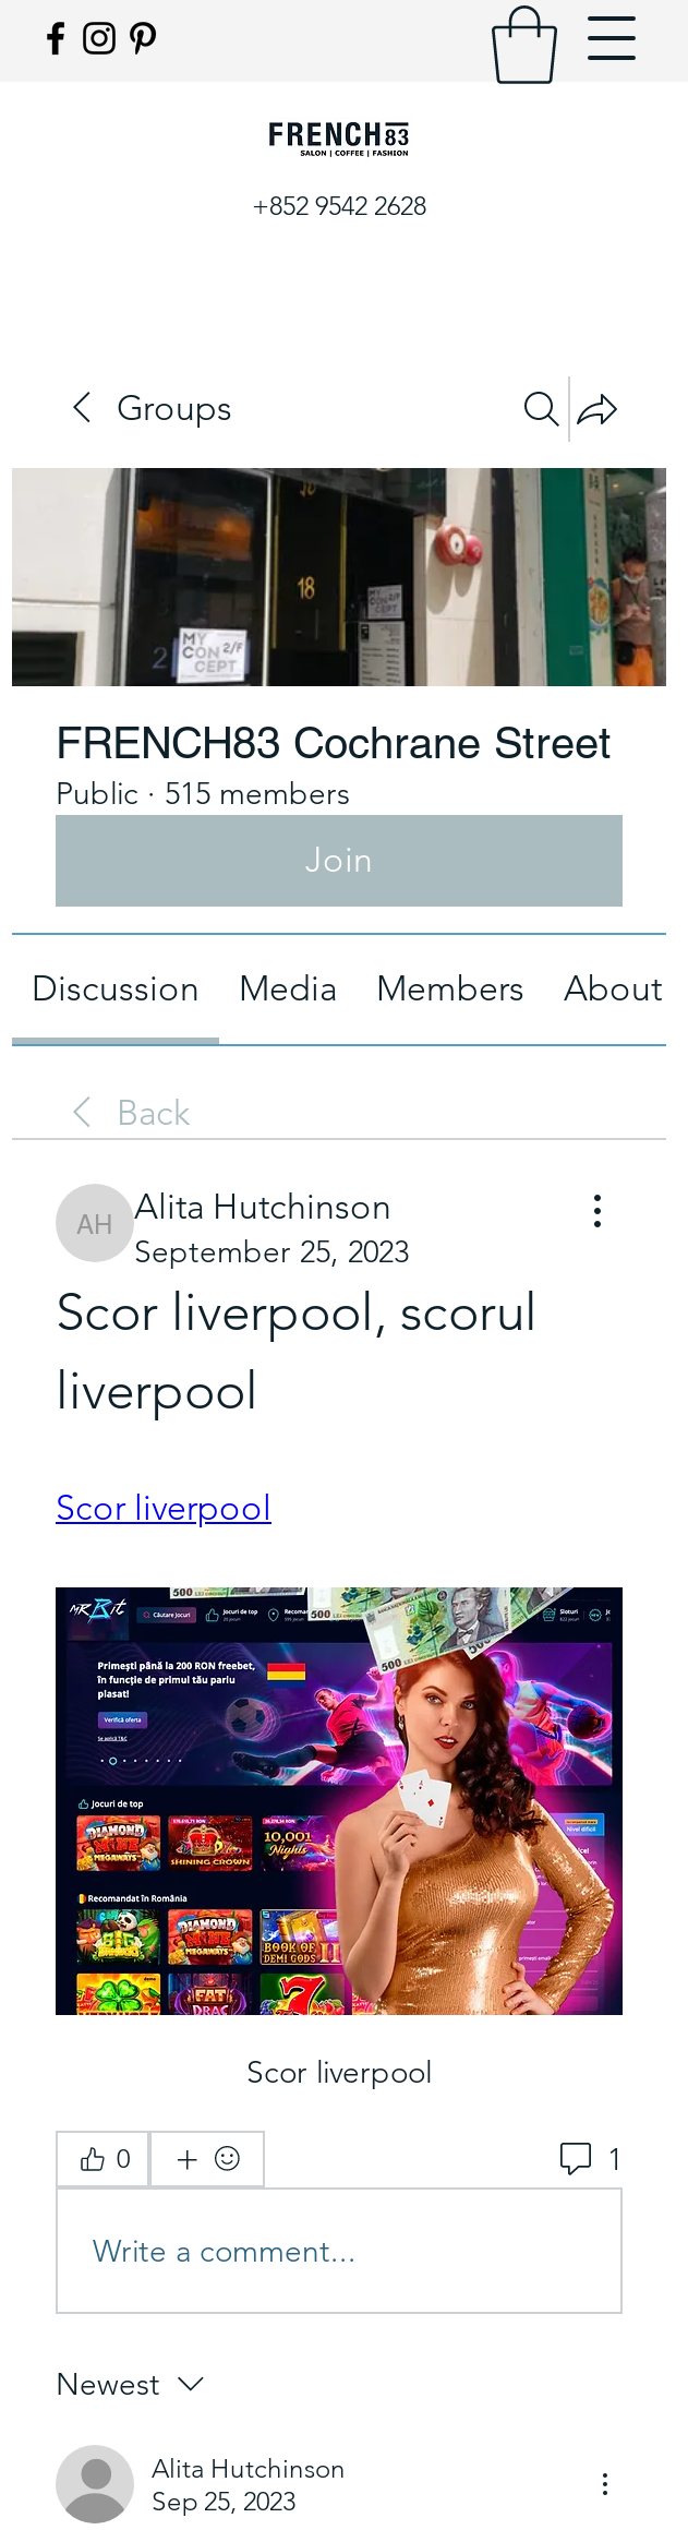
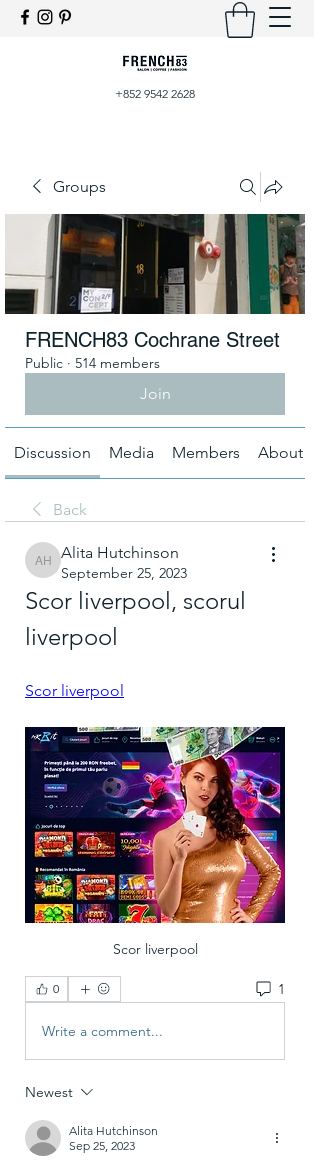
[56,773,350,812] Public · 515 members -> [25,354,160,372] Public · 514 members

